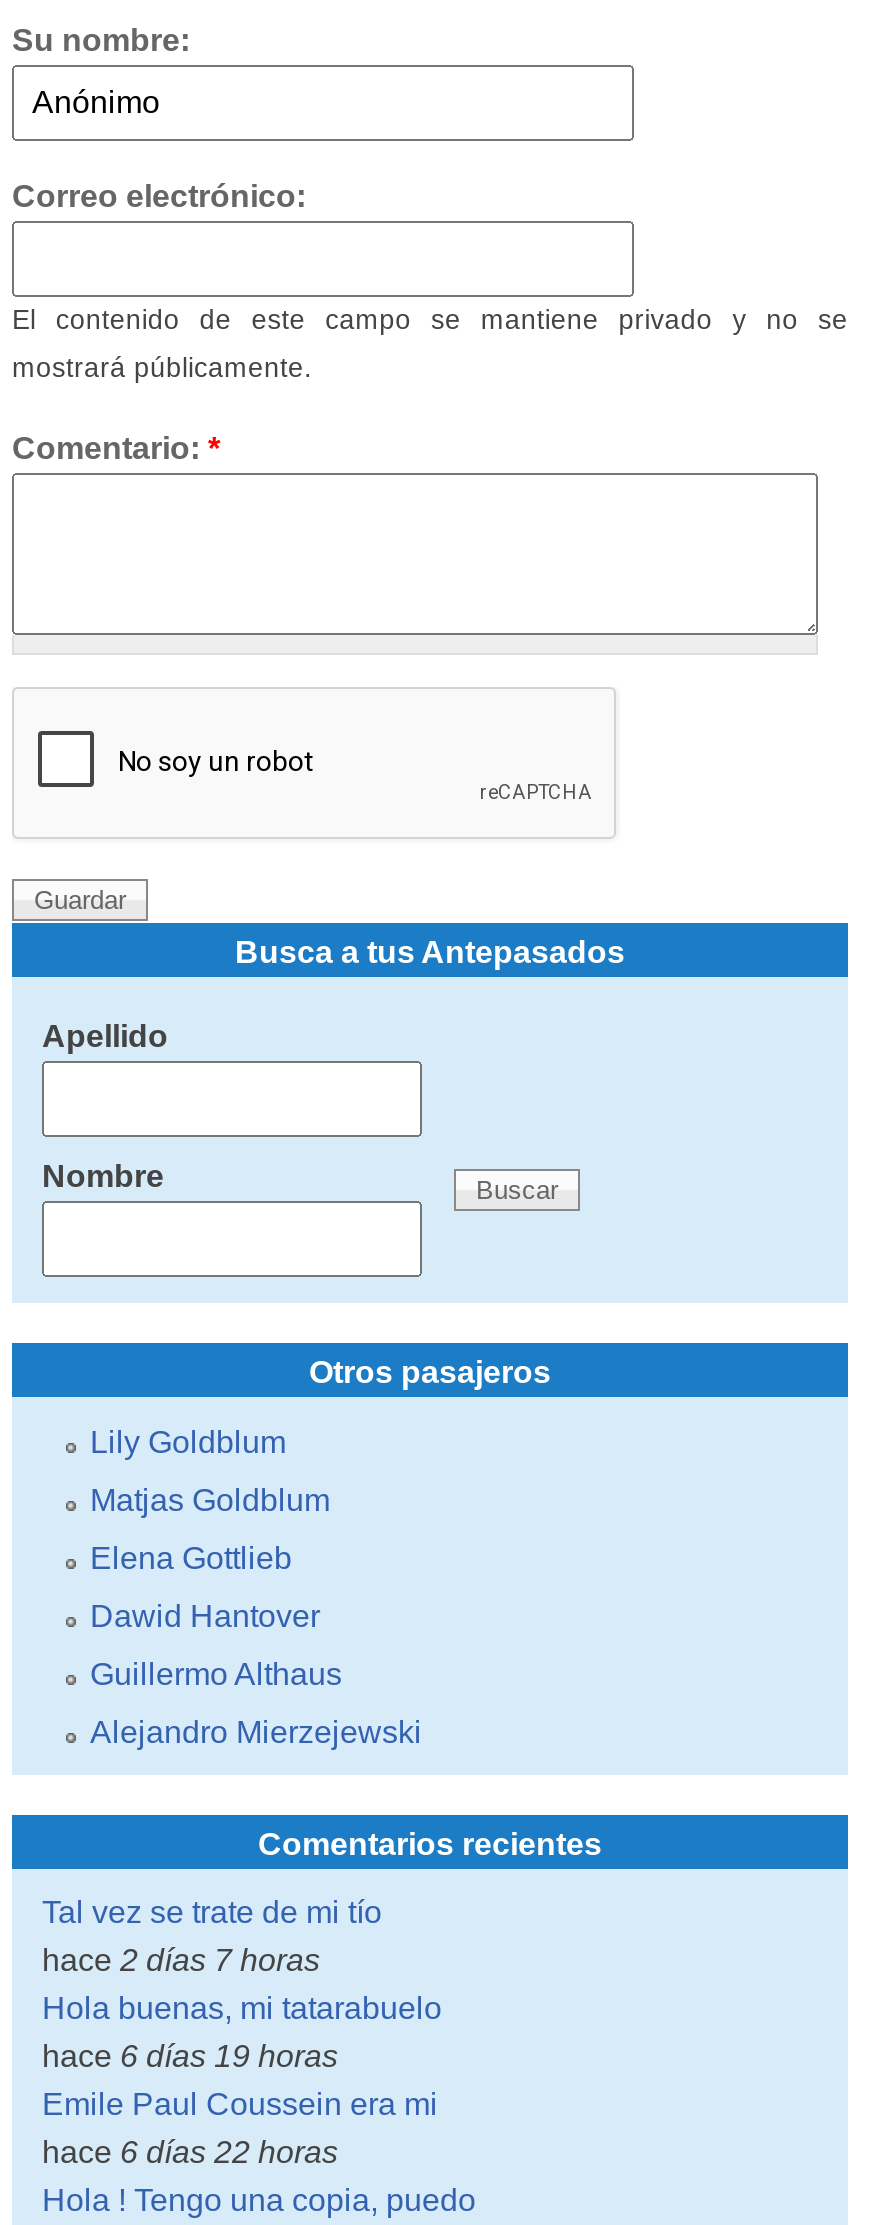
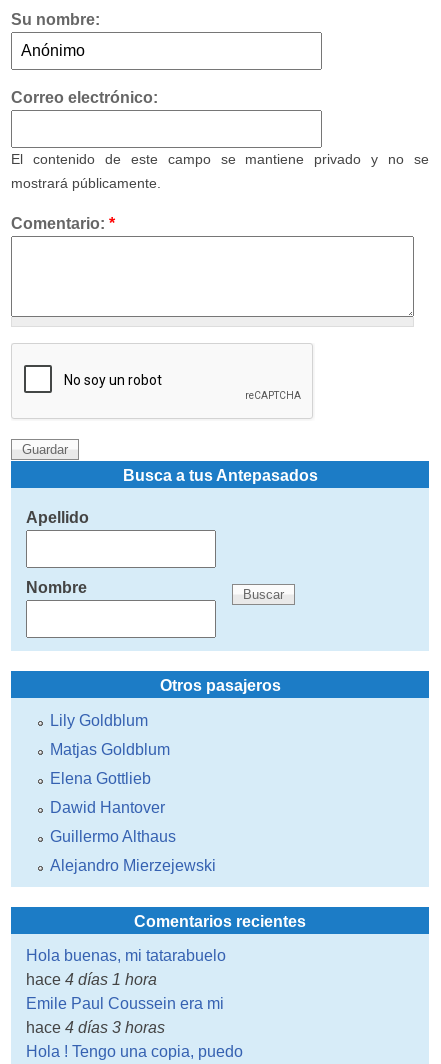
[42,1895,382,1977] Tal vez se trate de mi tío | hace 2 días 7 horas -> none
[42,2039,338,2073] hace 6 días 19 horas -> [26,971,157,988] hace 4 días 1 hora
[42,2135,338,2169] hace 6 días 22 horas -> [26,1019,165,1036] hace 4 días 3 horas

